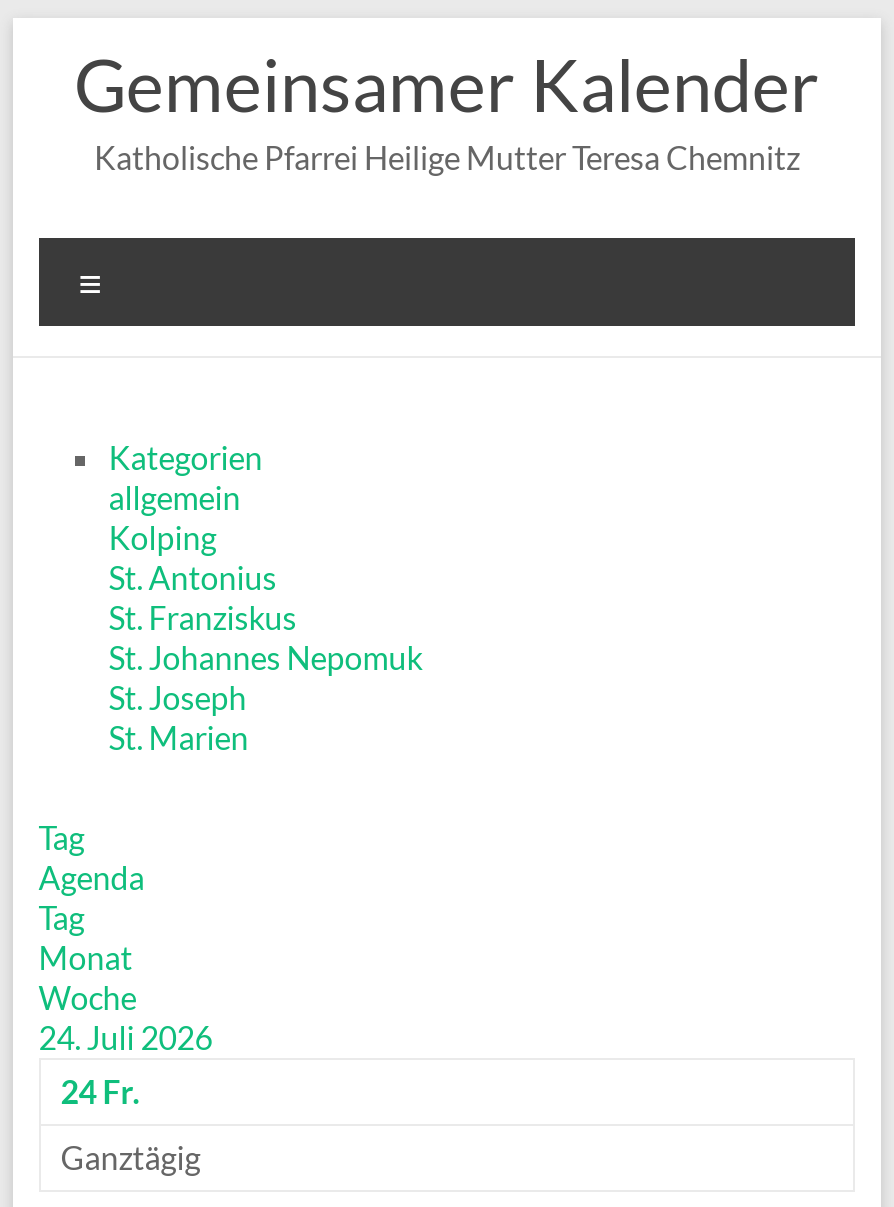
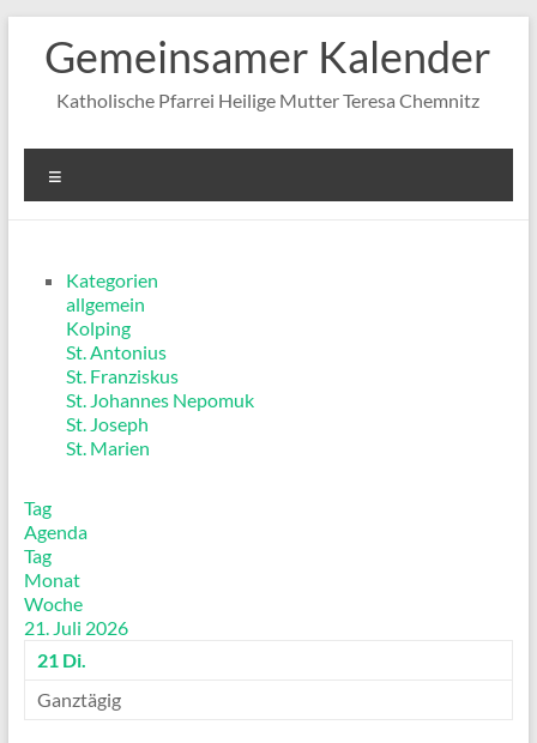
[39,1018,213,1110] 24. Juli 2026 | 24 Fr. -> [24,616,128,671] 21. Juli 2026 | 21 Di.

